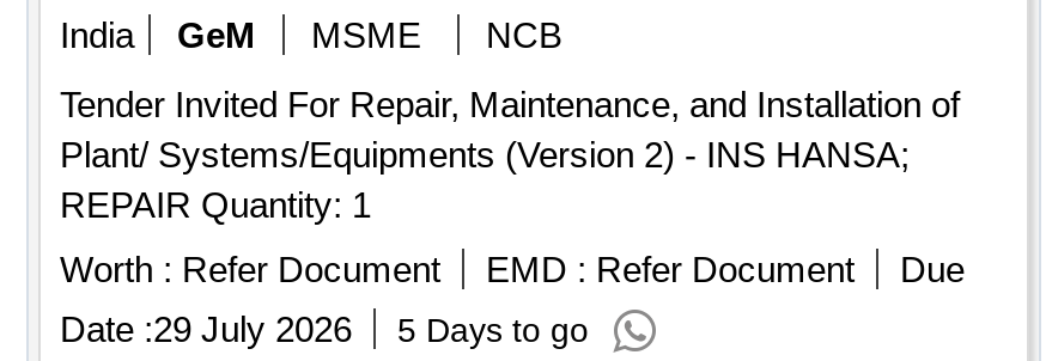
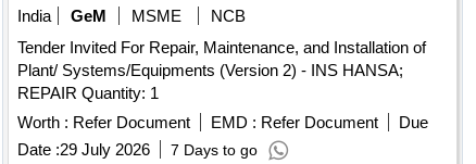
[60,309,589,350] Date : 29 July 2026 5 Days to go -> [17,140,258,159] Date : 29 July 2026 7 Days to go

